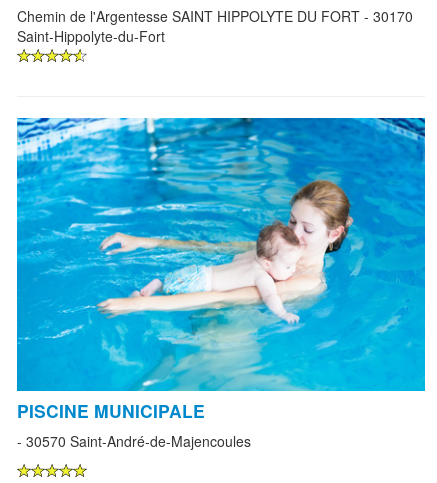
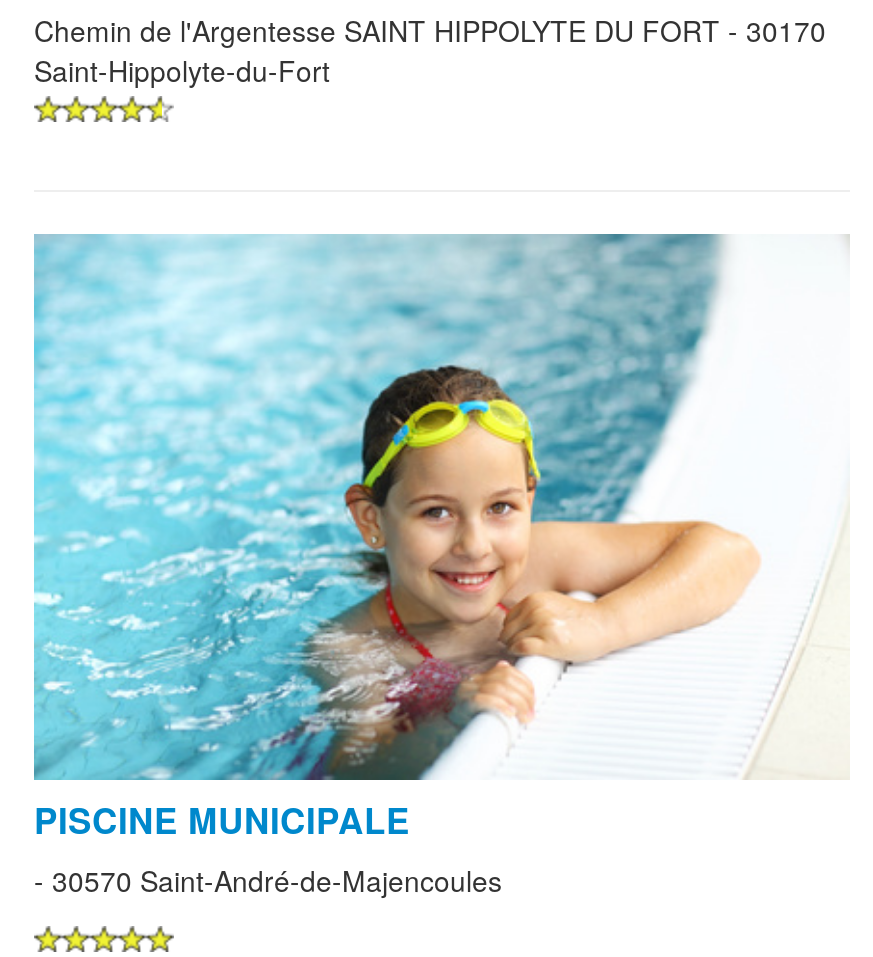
[16,117,426,392] [image] -> [32,232,850,782] [image]

